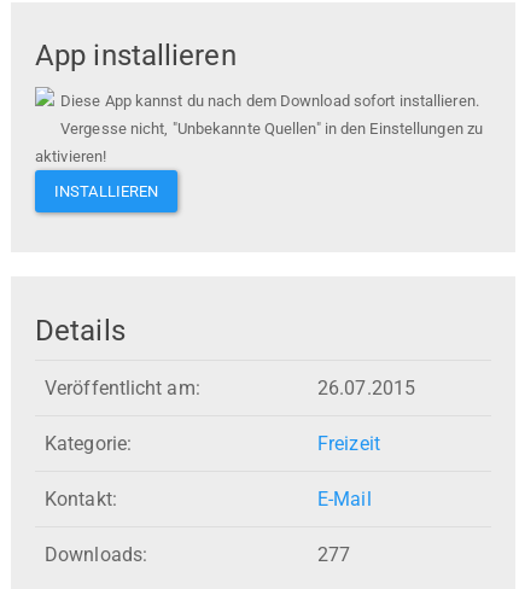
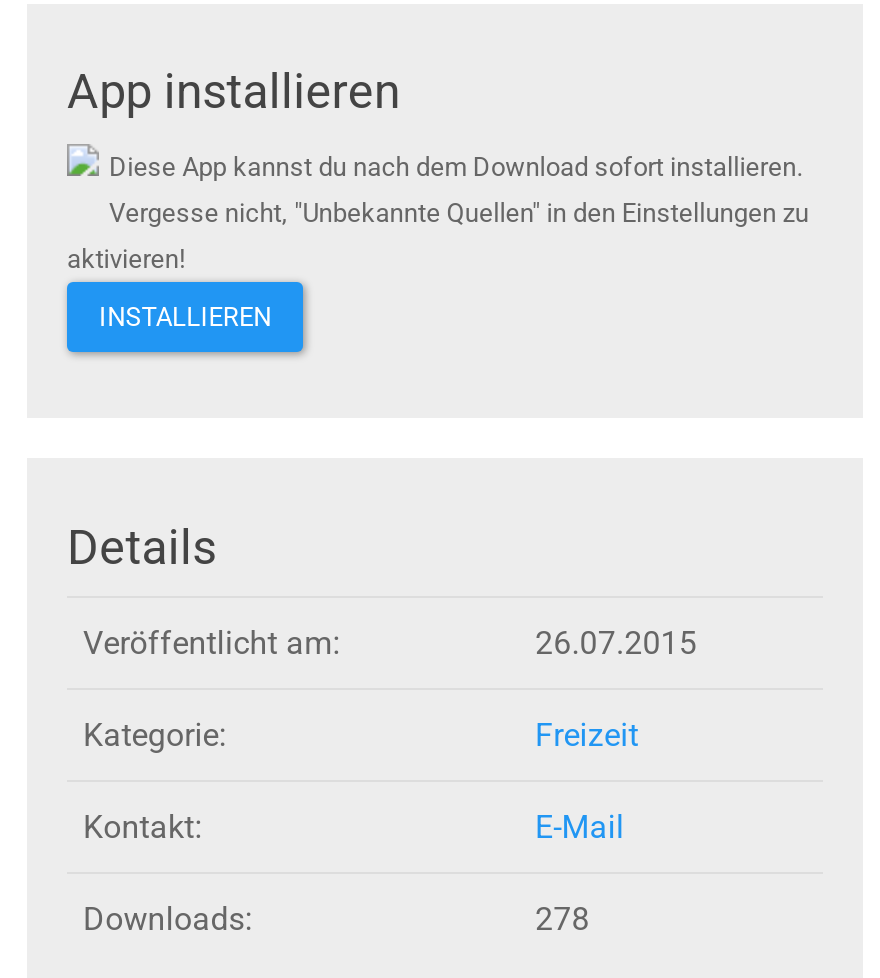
[317,543,350,566] 277 -> [535,900,590,938] 278

